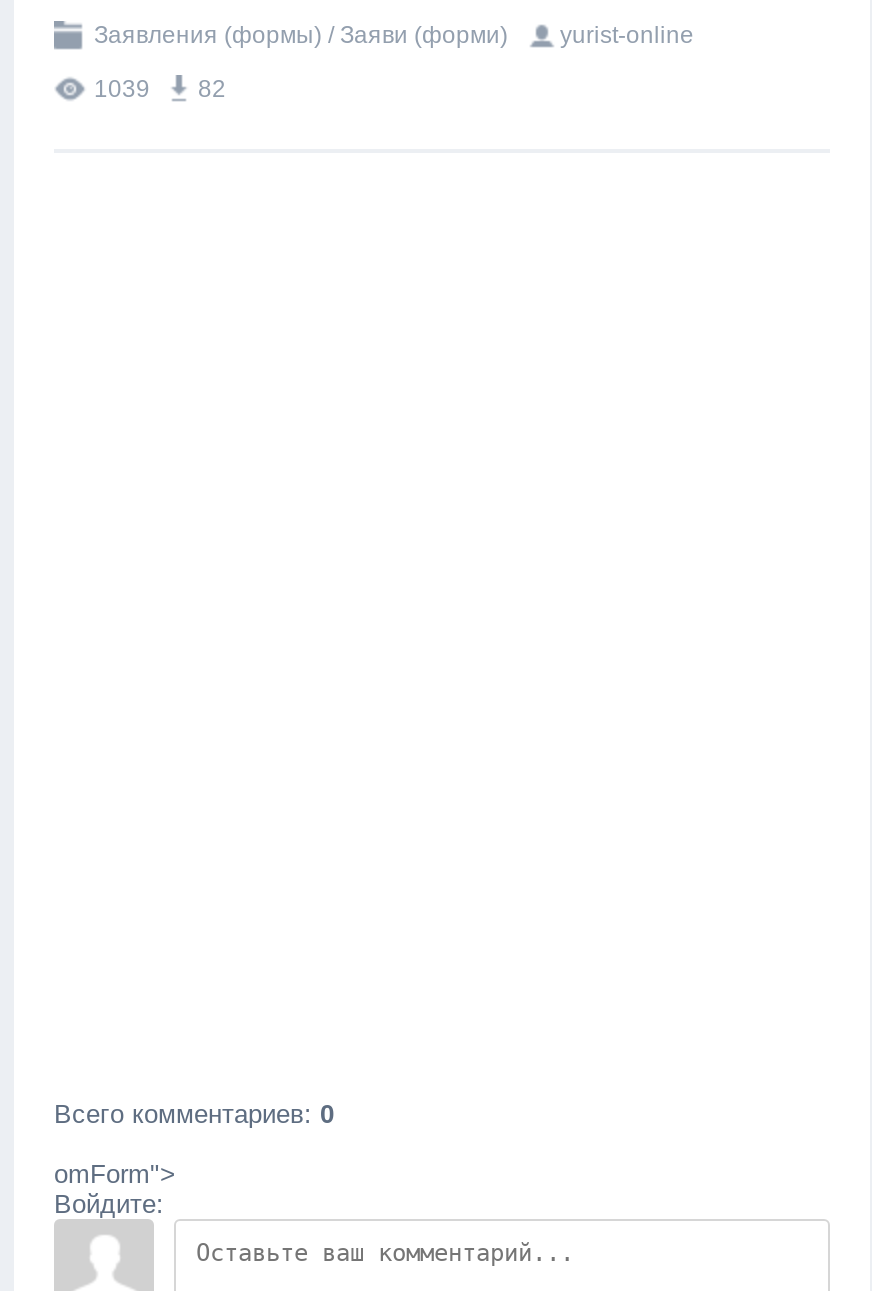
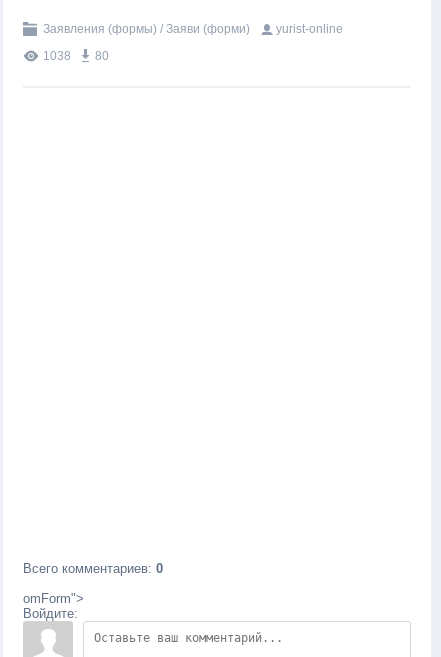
[94,75,150,103] 1039 -> [43,49,71,63] 1038
[198,75,226,103] 82 -> [95,49,109,63] 80

